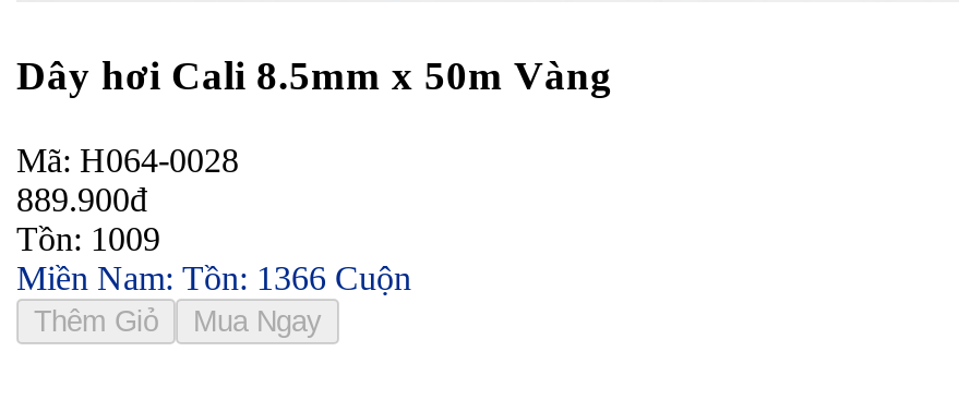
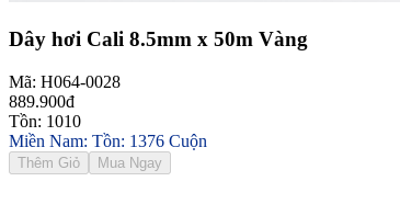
[16,220,160,257] Tồn: 1009 -> [9,112,81,130] Tồn: 1010
[16,259,411,296] Miền Nam: Tồn: 1366 Cuộn -> [9,131,207,150] Miền Nam: Tồn: 1376 Cuộn

